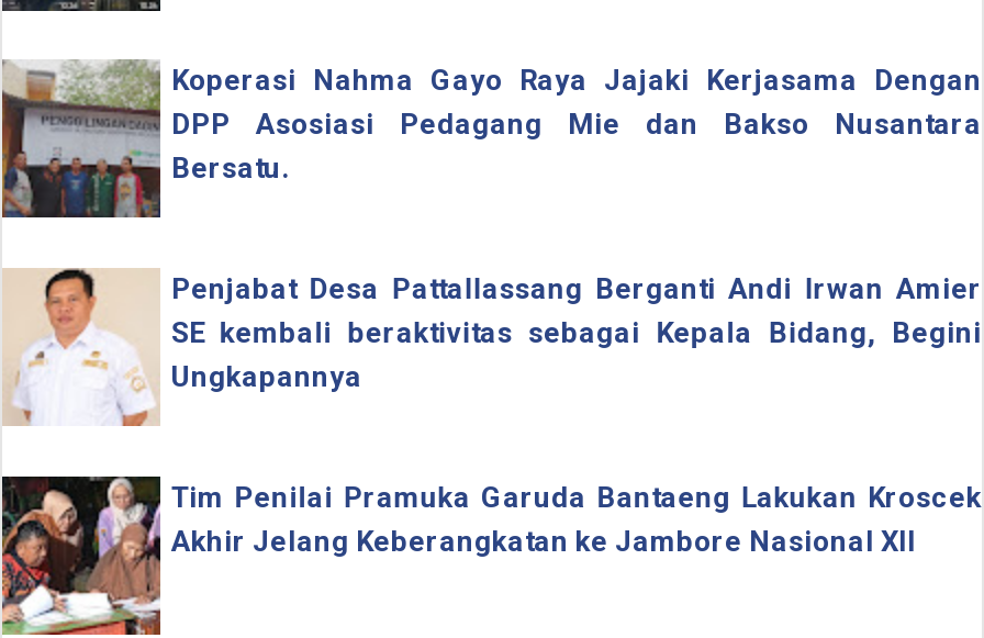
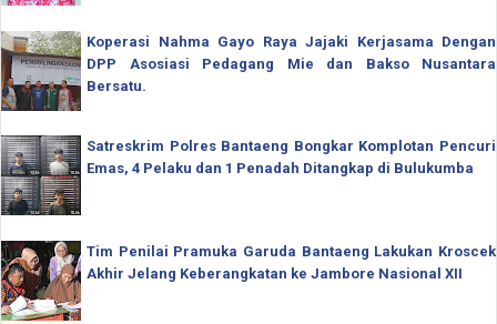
[7,268,982,428] [image] | Penjabat Desa Pattallassang Berganti Andi Irwan Amier | SE kembali beraktivitas sebagai Kepala Bidang, Begini | Ungkapannya -> [3,134,496,216] [image] | Satreskrim Polres Bantaeng Bongkar Komplotan Pencuri | Emas, 4 Pelaku dan 1 Penadah Ditangkap di Bulukumba

